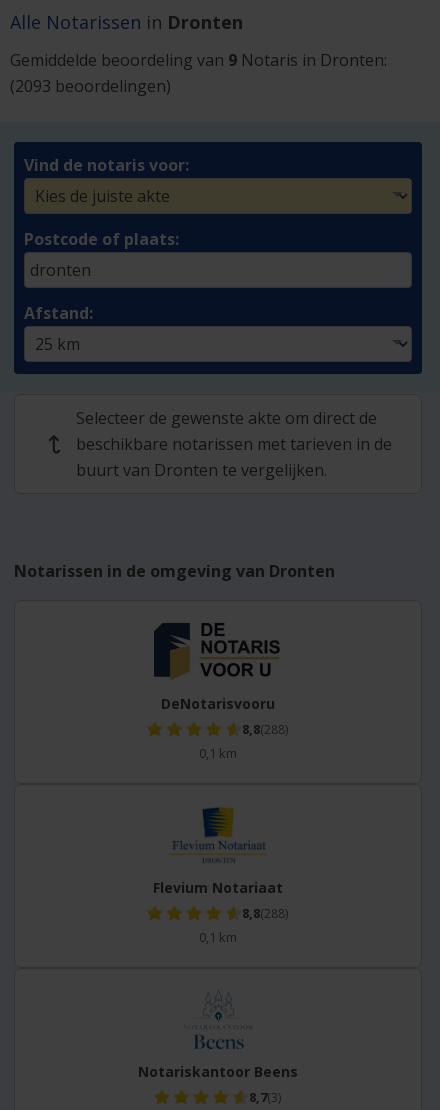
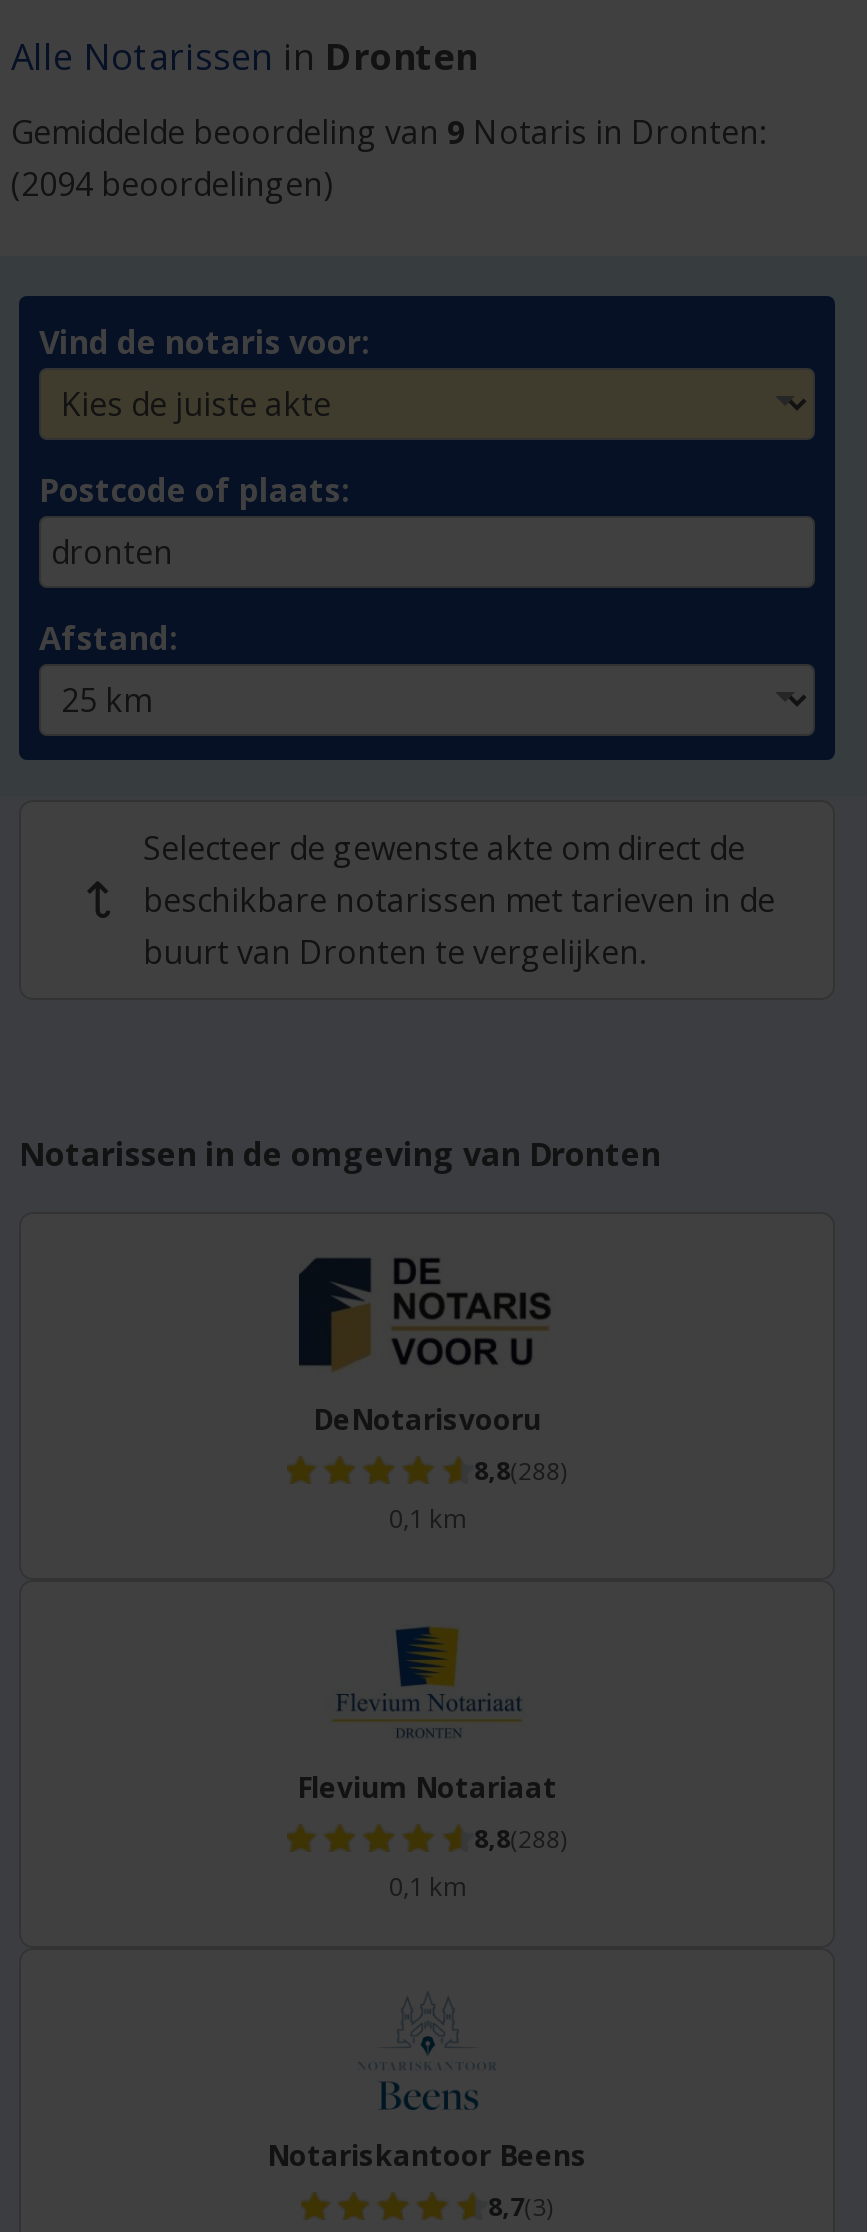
[10,75,171,97] (2093 beoordelingen) -> [11,162,333,206] (2094 beoordelingen)

